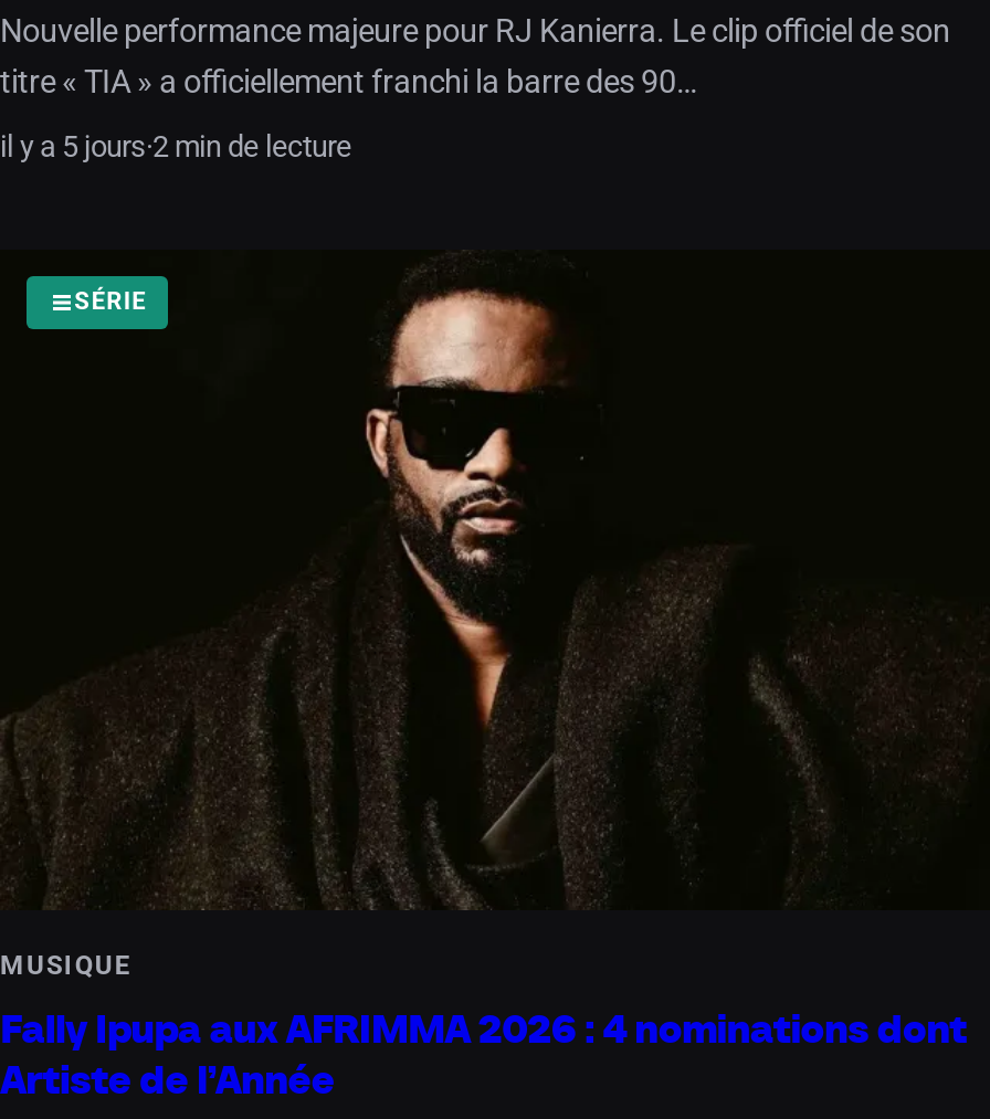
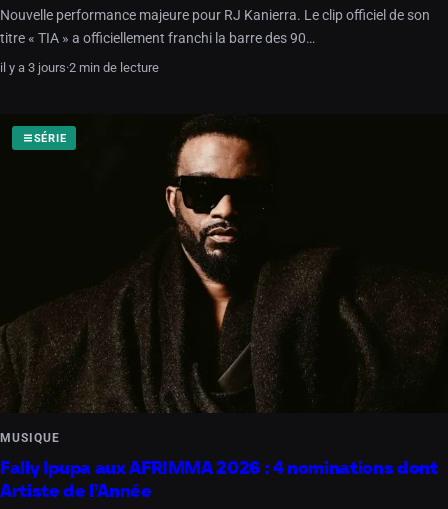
[0,130,351,163] il y a 5 jours·2 min de lecture -> [0,60,159,75] il y a 3 jours·2 min de lecture

